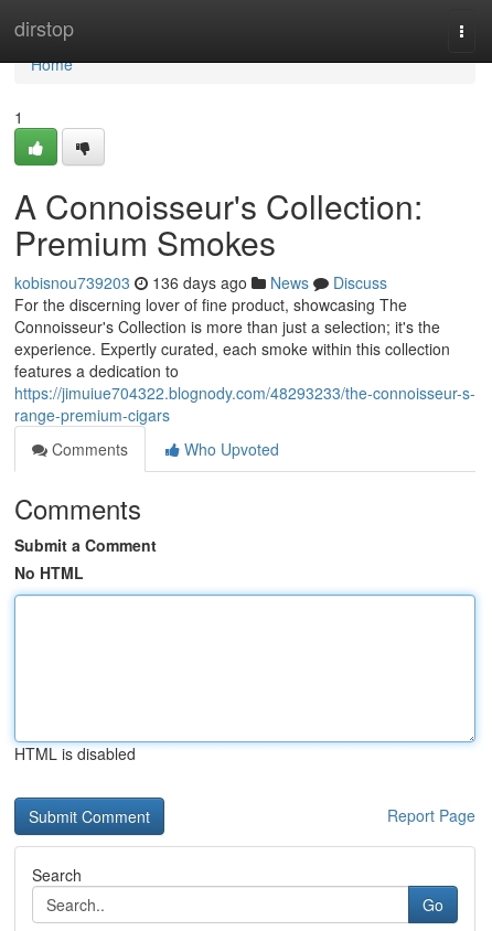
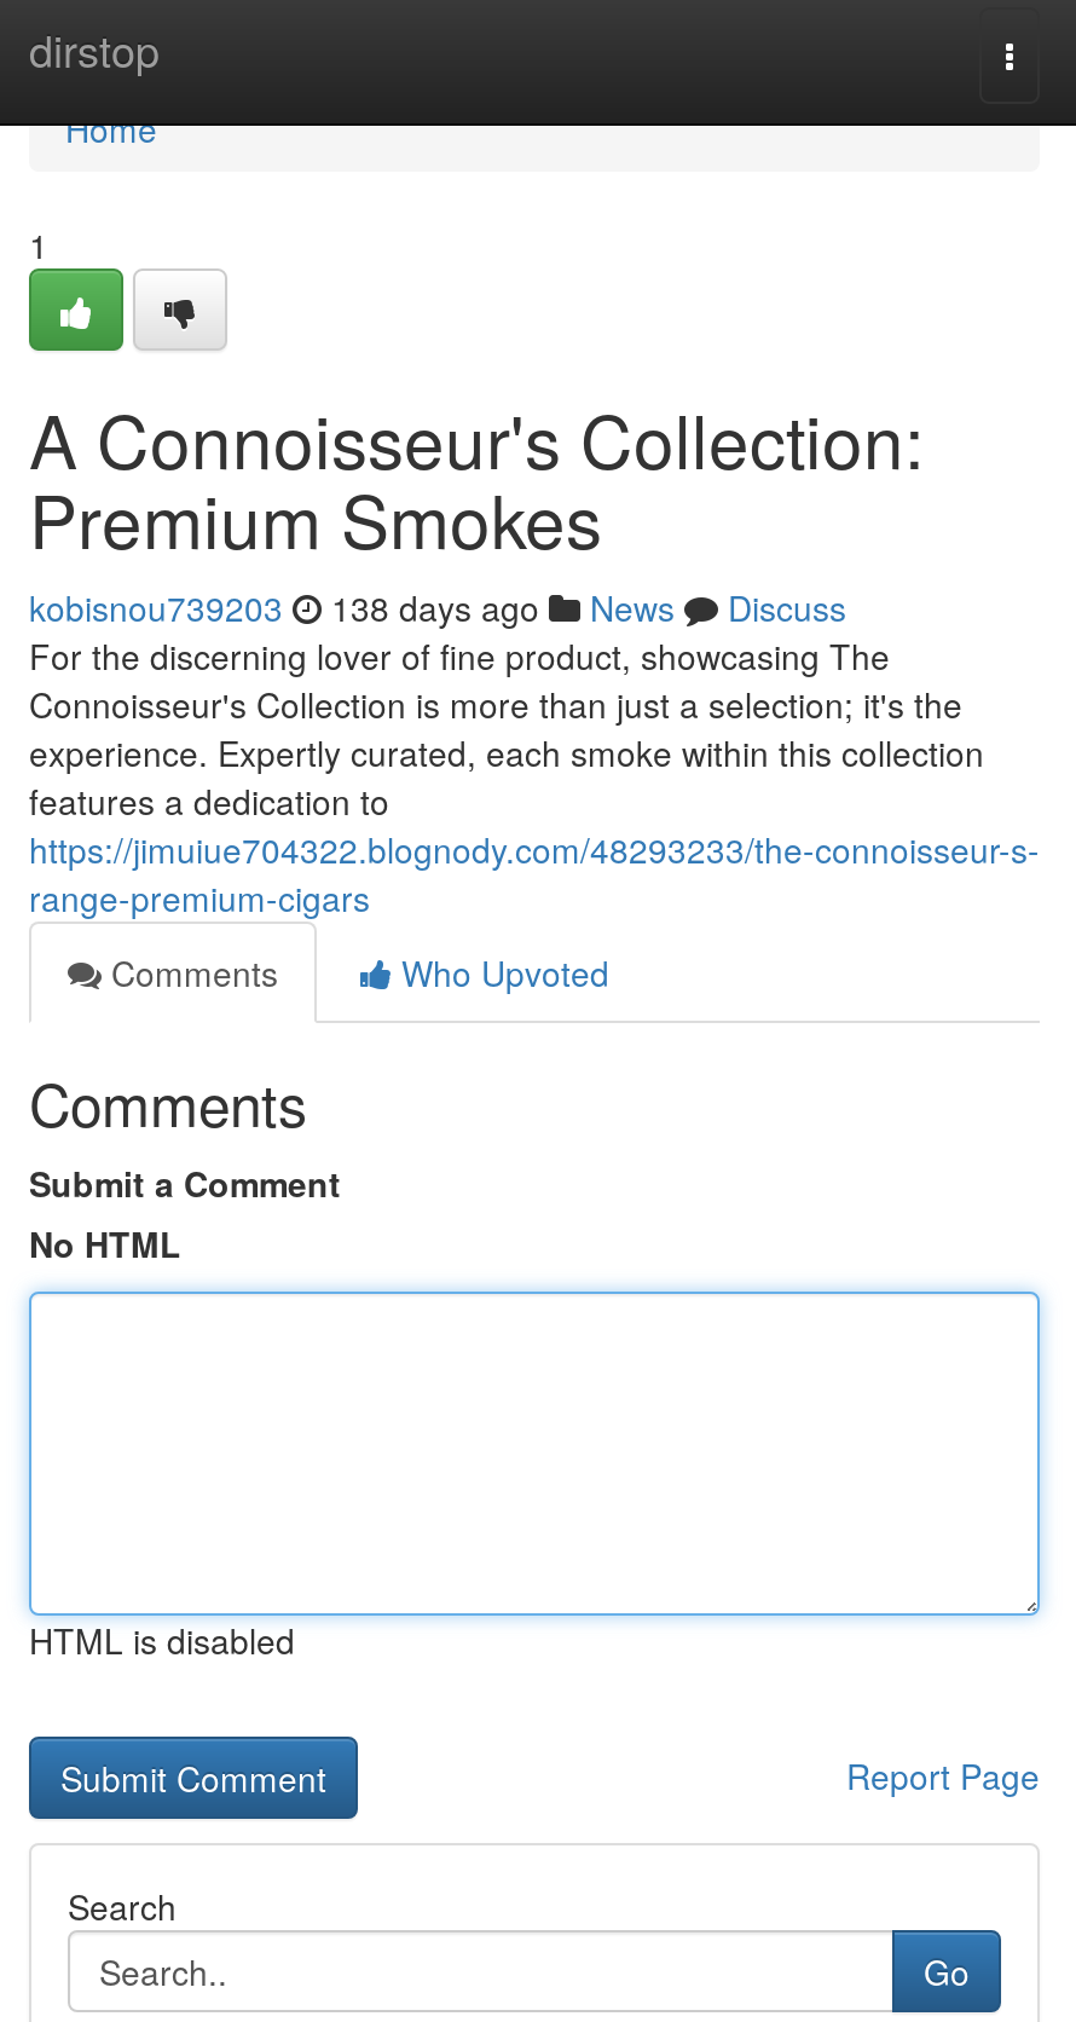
[14,271,387,293] kobisnou739203 136 days ago News Discuss -> [29,583,846,631] kobisnou739203 138 days ago News Discuss

